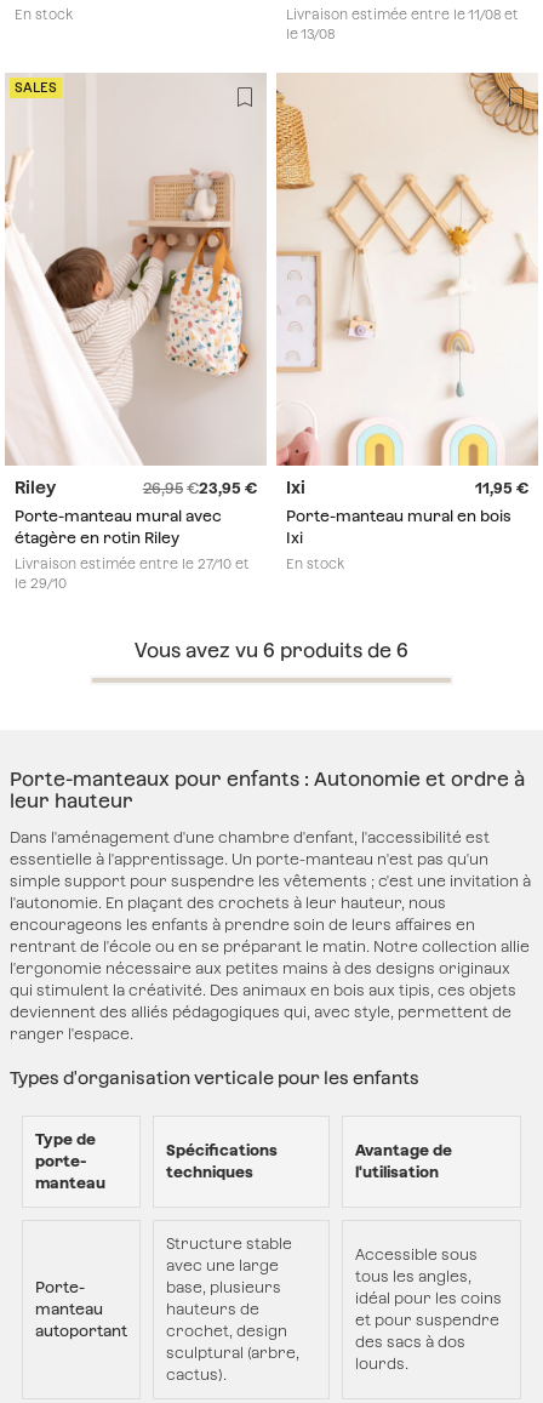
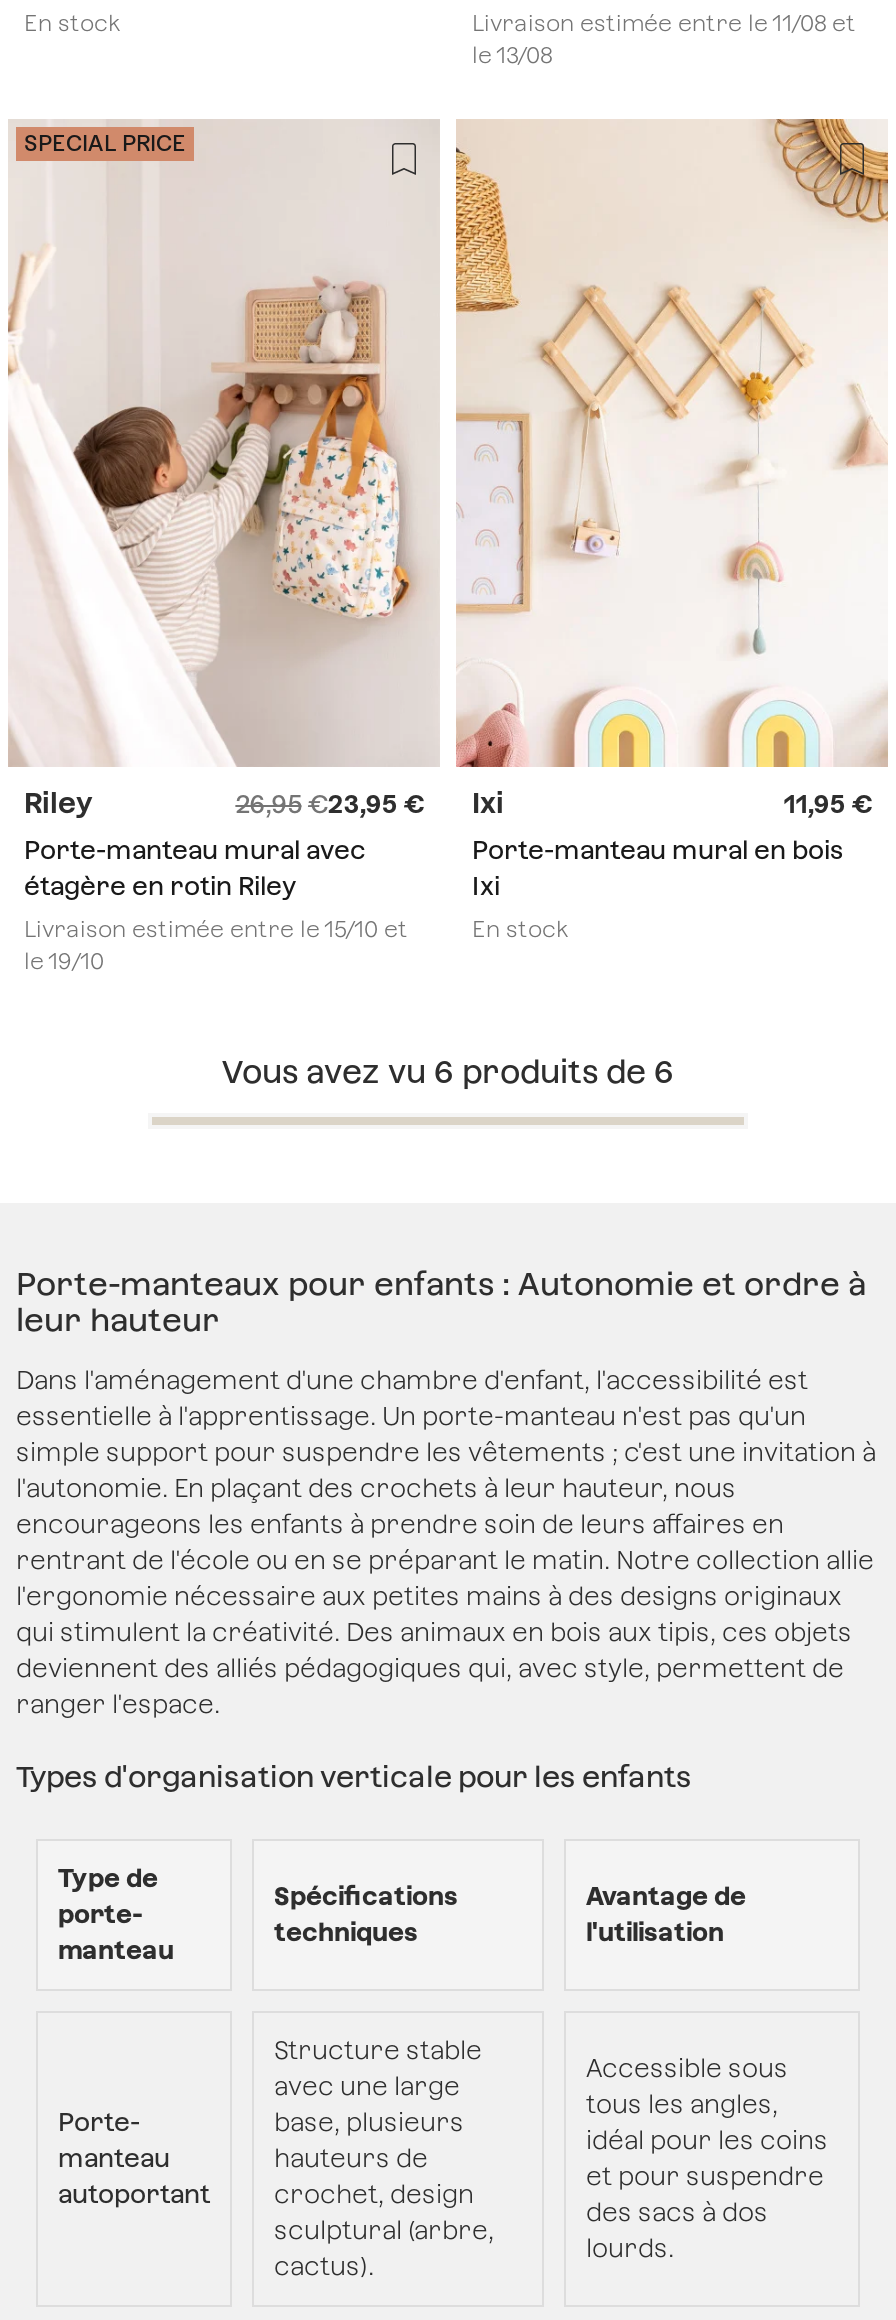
[15,80,57,96] SALES -> [24,132,186,158] SPECIAL PRICE
[15,556,250,573] Livraison estimée entre le 27/10 et -> [24,916,408,944] Livraison estimée entre le 15/10 et
[15,575,67,592] le 29/10 -> [24,948,104,976] le 19/10

